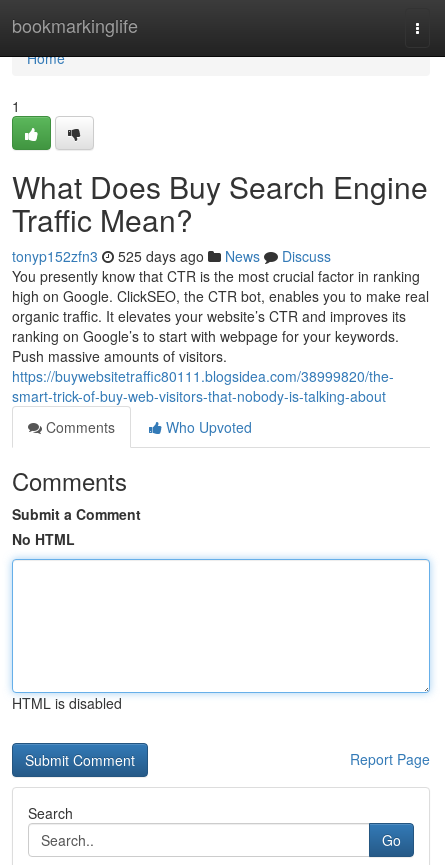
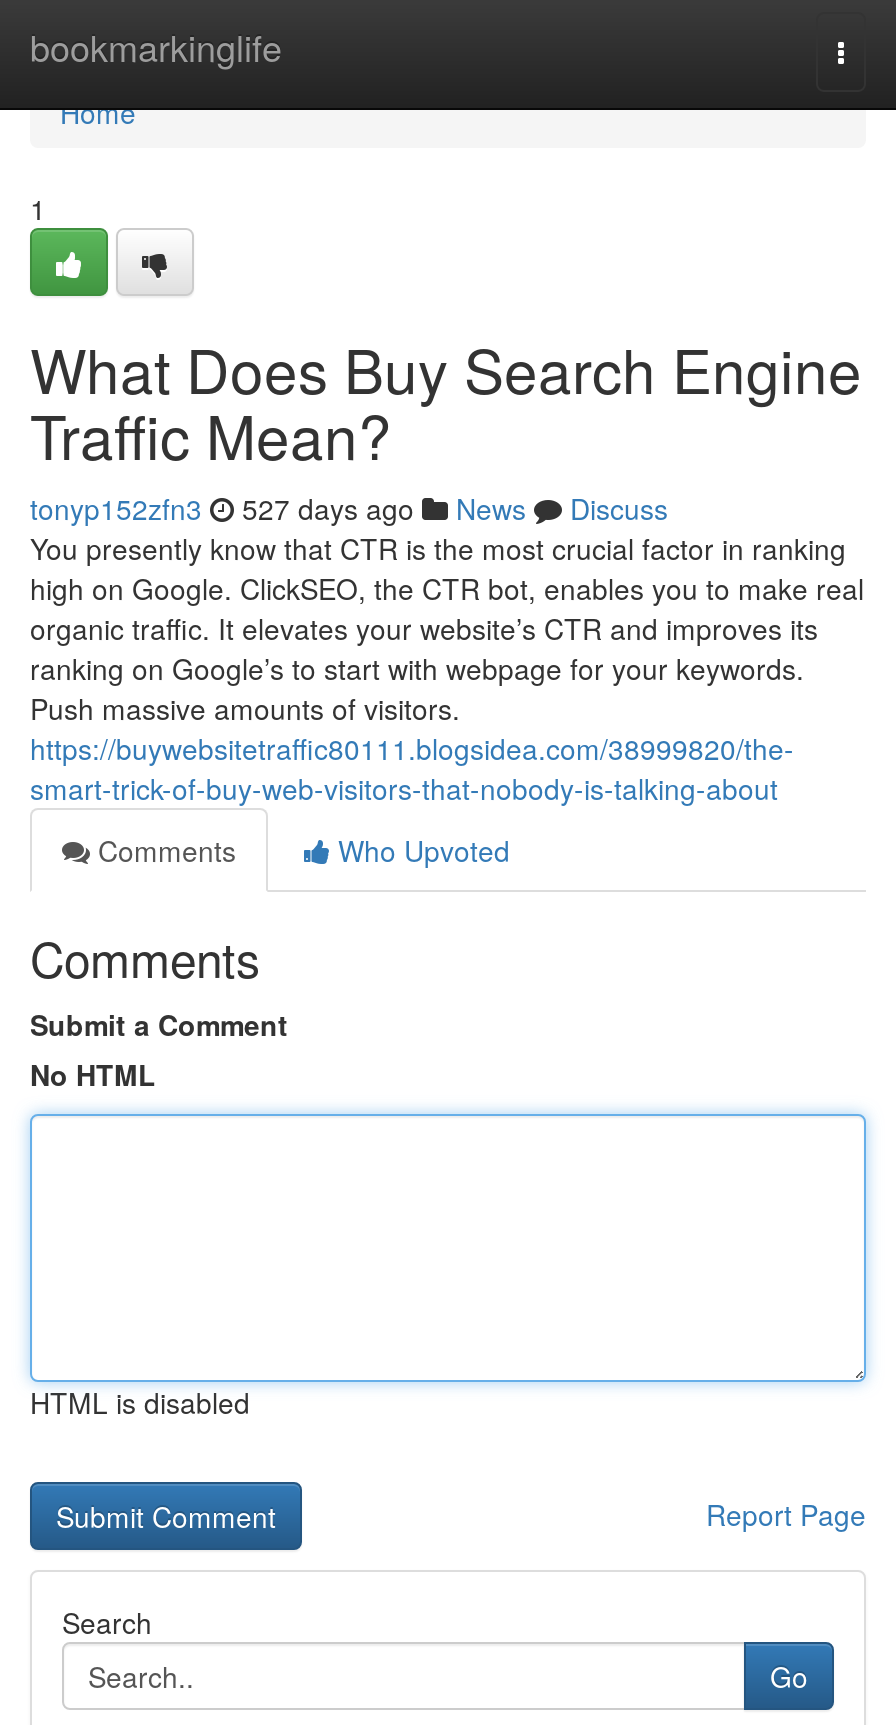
[12,246,331,266] tonyp152zfn3 525 days ago News Discuss -> [30,488,668,528] tonyp152zfn3 527 days ago News Discuss

